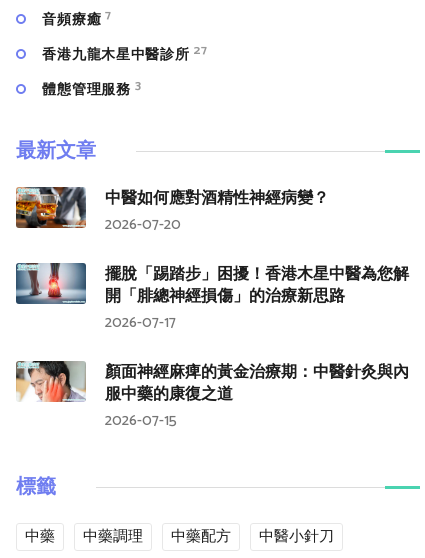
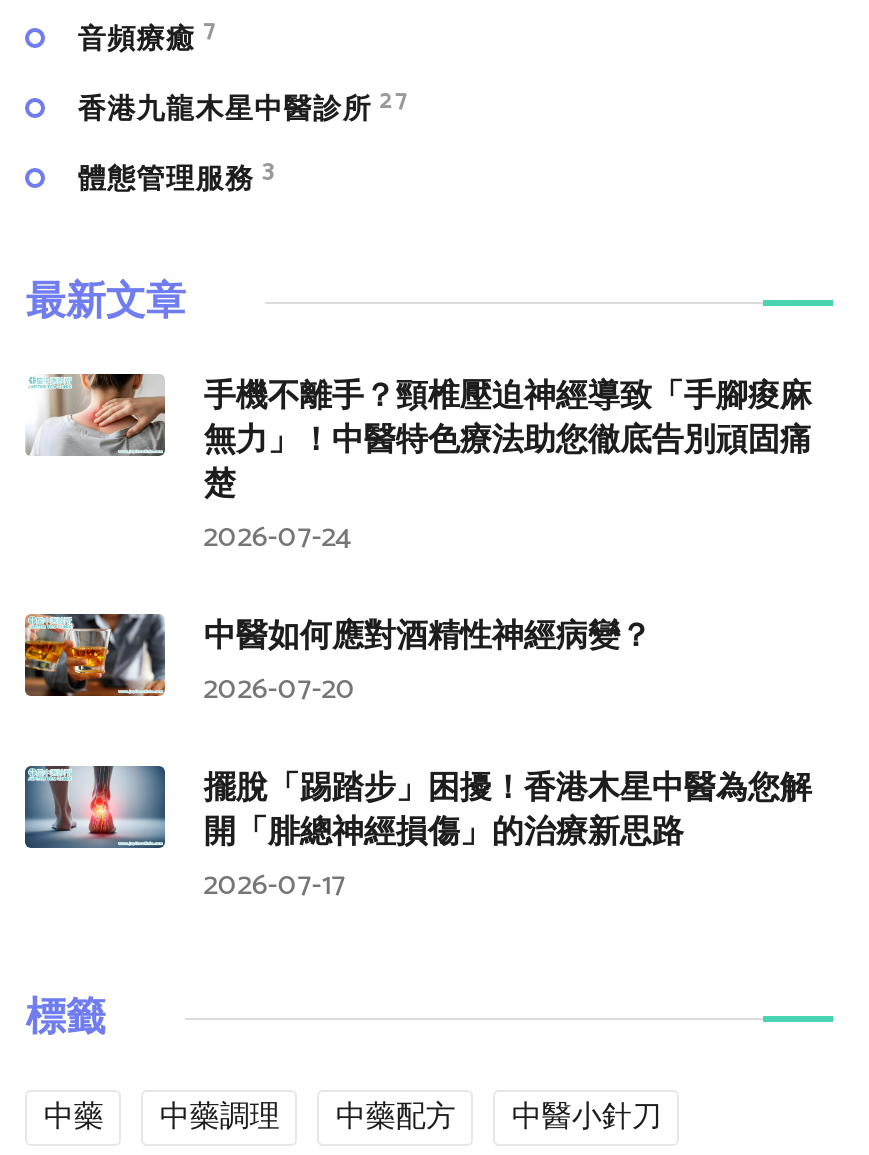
none -> [25,369,812,561] [image] | 手機不離手？頸椎壓迫神經導致「手腳痠麻 | 無力」！中醫特色療法助您徹底告別頑固痛 | 楚 | 2026-07-24
moved [14,184,409,334] -> [21,609,812,909]: [image] | 中醫如何應對酒精性神經病變？ | 2026-07-20 | 擺脫「踢踏步」困擾！香港木星中醫為您解 | 開「腓總神經損傷」的治療新思路 | 2026-07-17
[15,358,409,432] [image] | 顏面神經麻痺的黃金治療期：中醫針灸與內 | 服中藥的康復之道 | 2026-07-15 -> none

